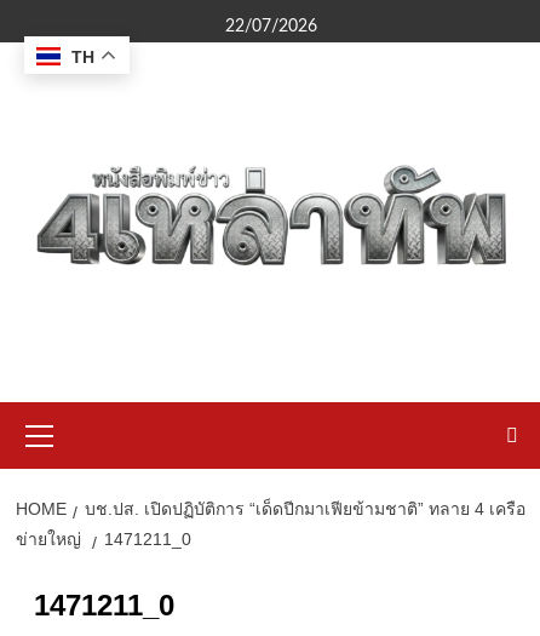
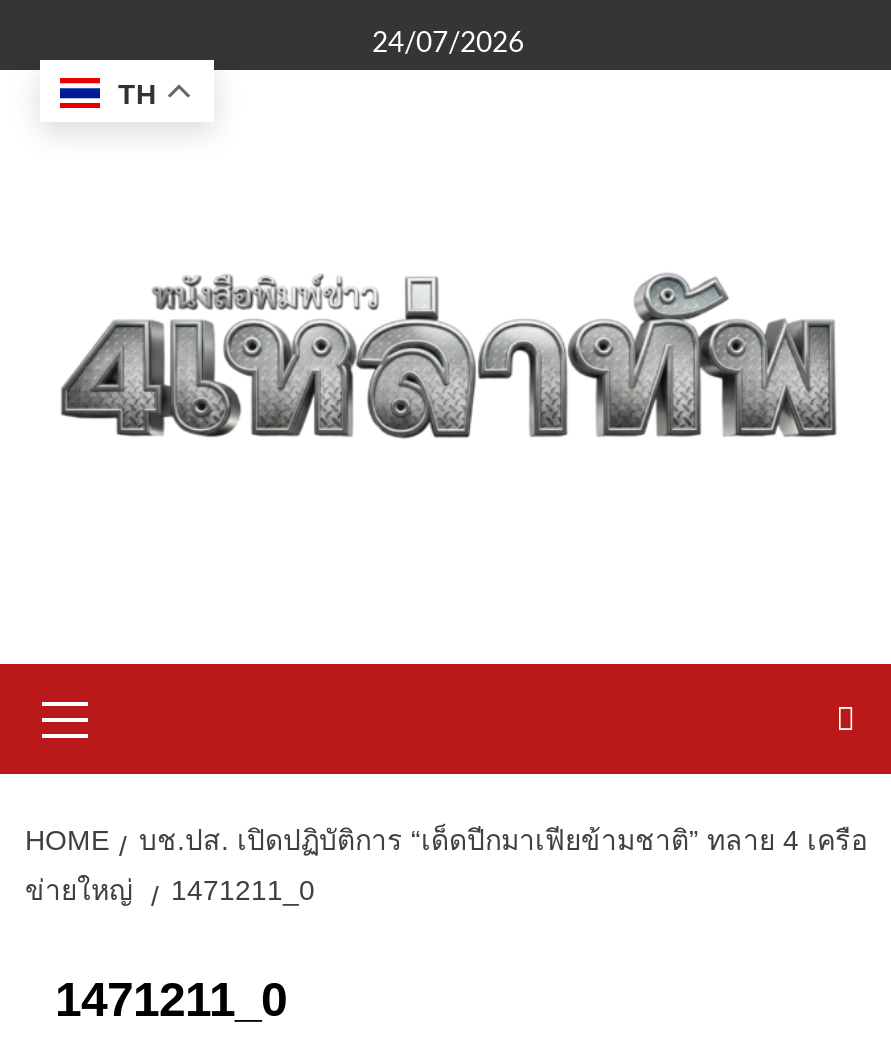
[225,18,317,35] 22/07/2026 -> [372,30,524,58] 24/07/2026

